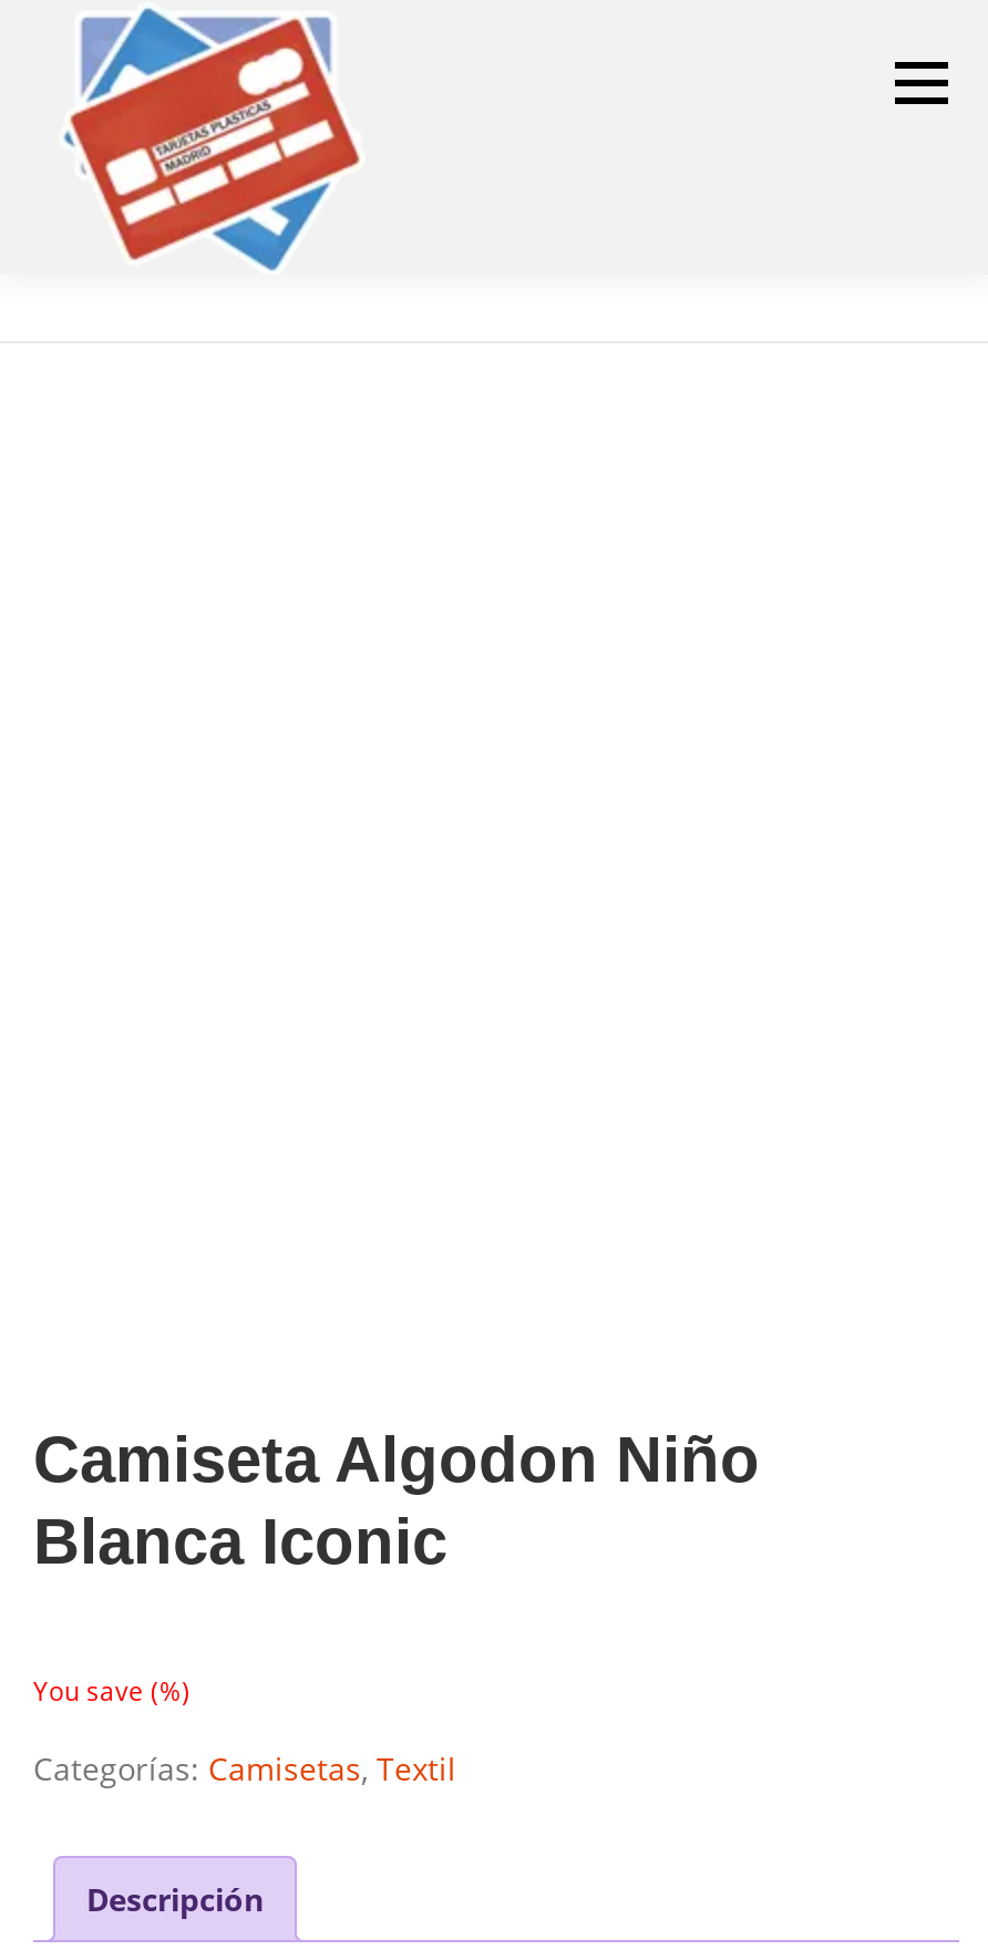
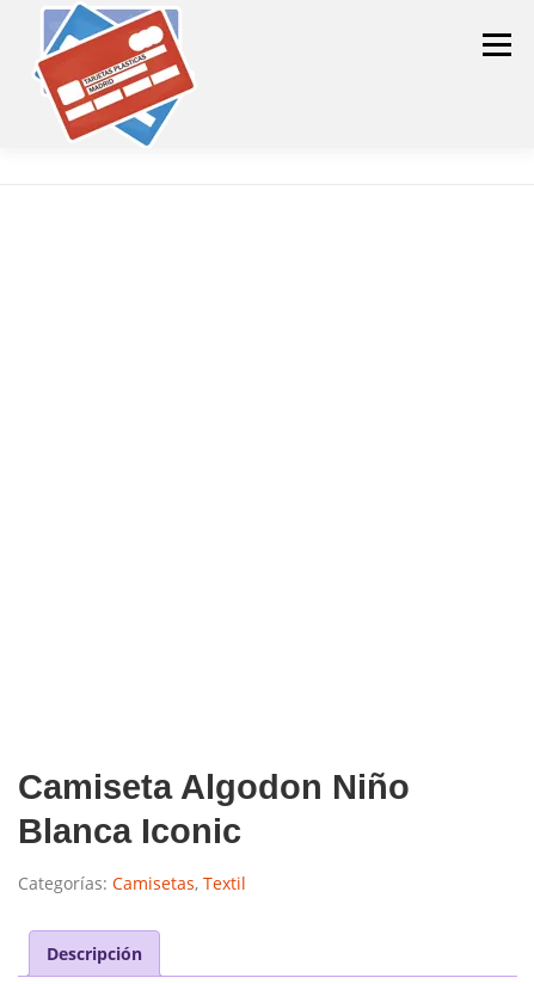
[33,1674,191,1708] You save (%) -> none

